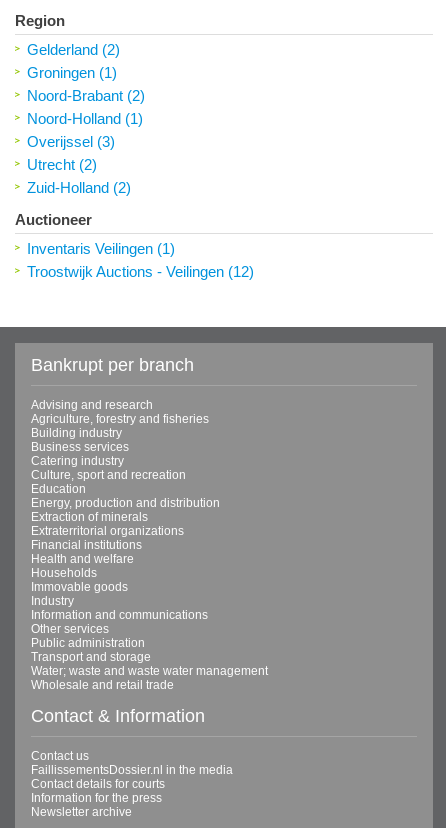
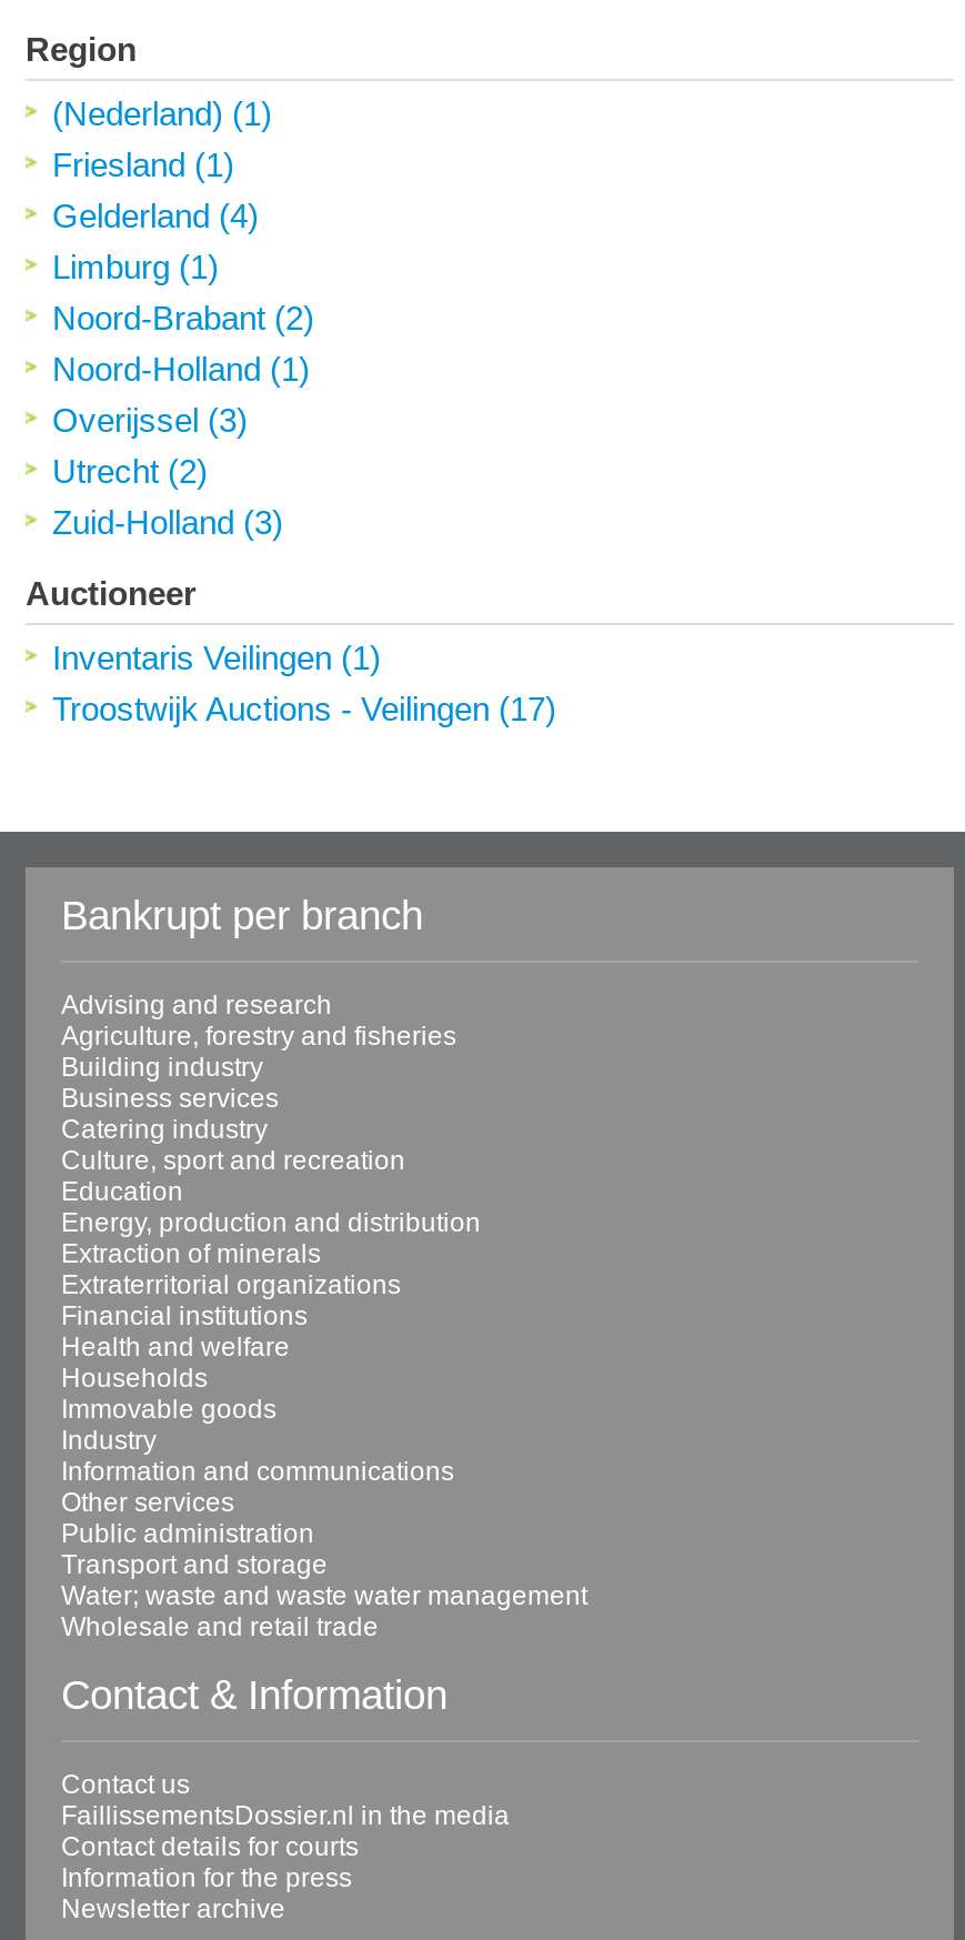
[27,41,120,81] Gelderland (2) | Groningen (1) -> [52,94,272,285] (Nederland) (1) | Friesland (1) | Gelderland (4) | Limburg (1)
[27,179,131,196] Zuid-Holland (2) -> [52,503,283,541] Zuid-Holland (3)
[27,263,254,280] Troostwijk Auctions - Veilingen (12) -> [52,690,556,727] Troostwijk Auctions - Veilingen (17)

